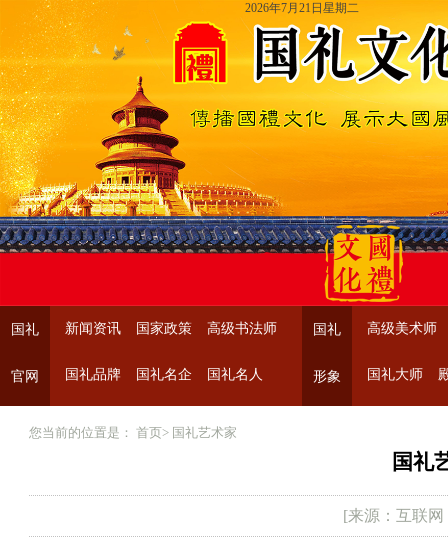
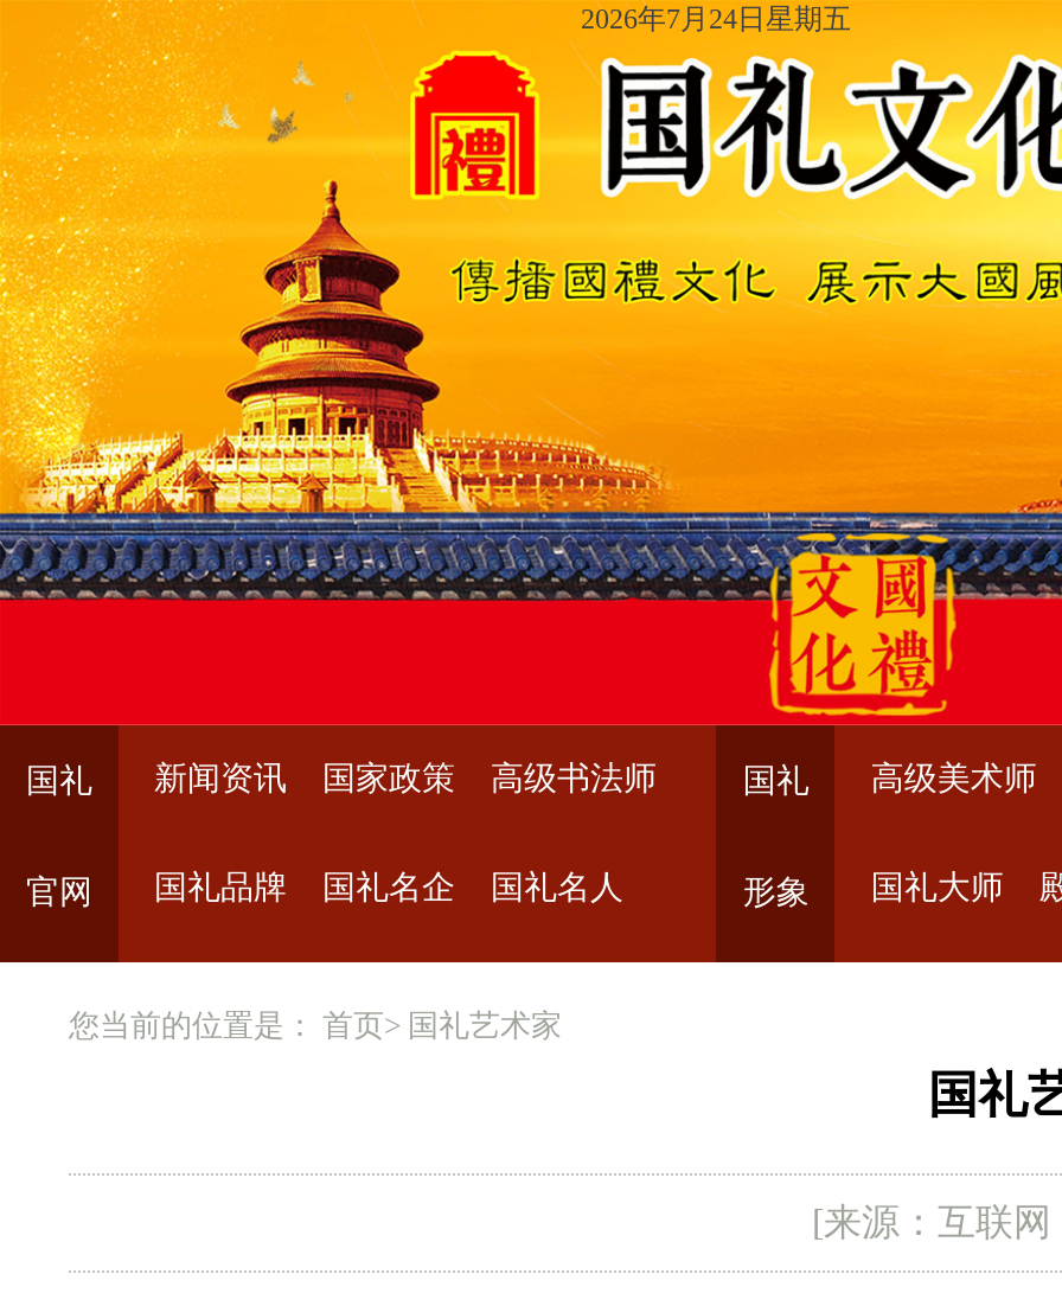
[245,1,359,15] 2026年7月21日星期二 -> [581,2,851,36] 2026年7月24日星期五

